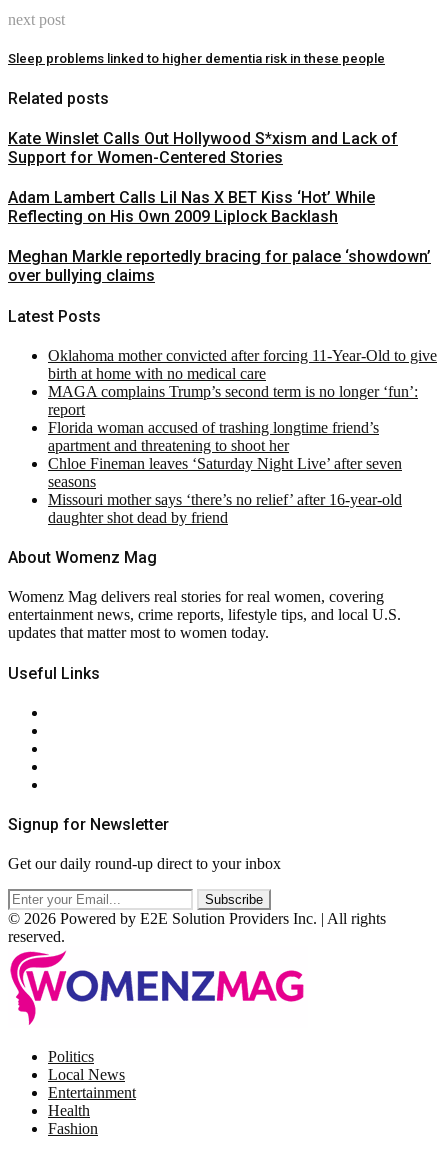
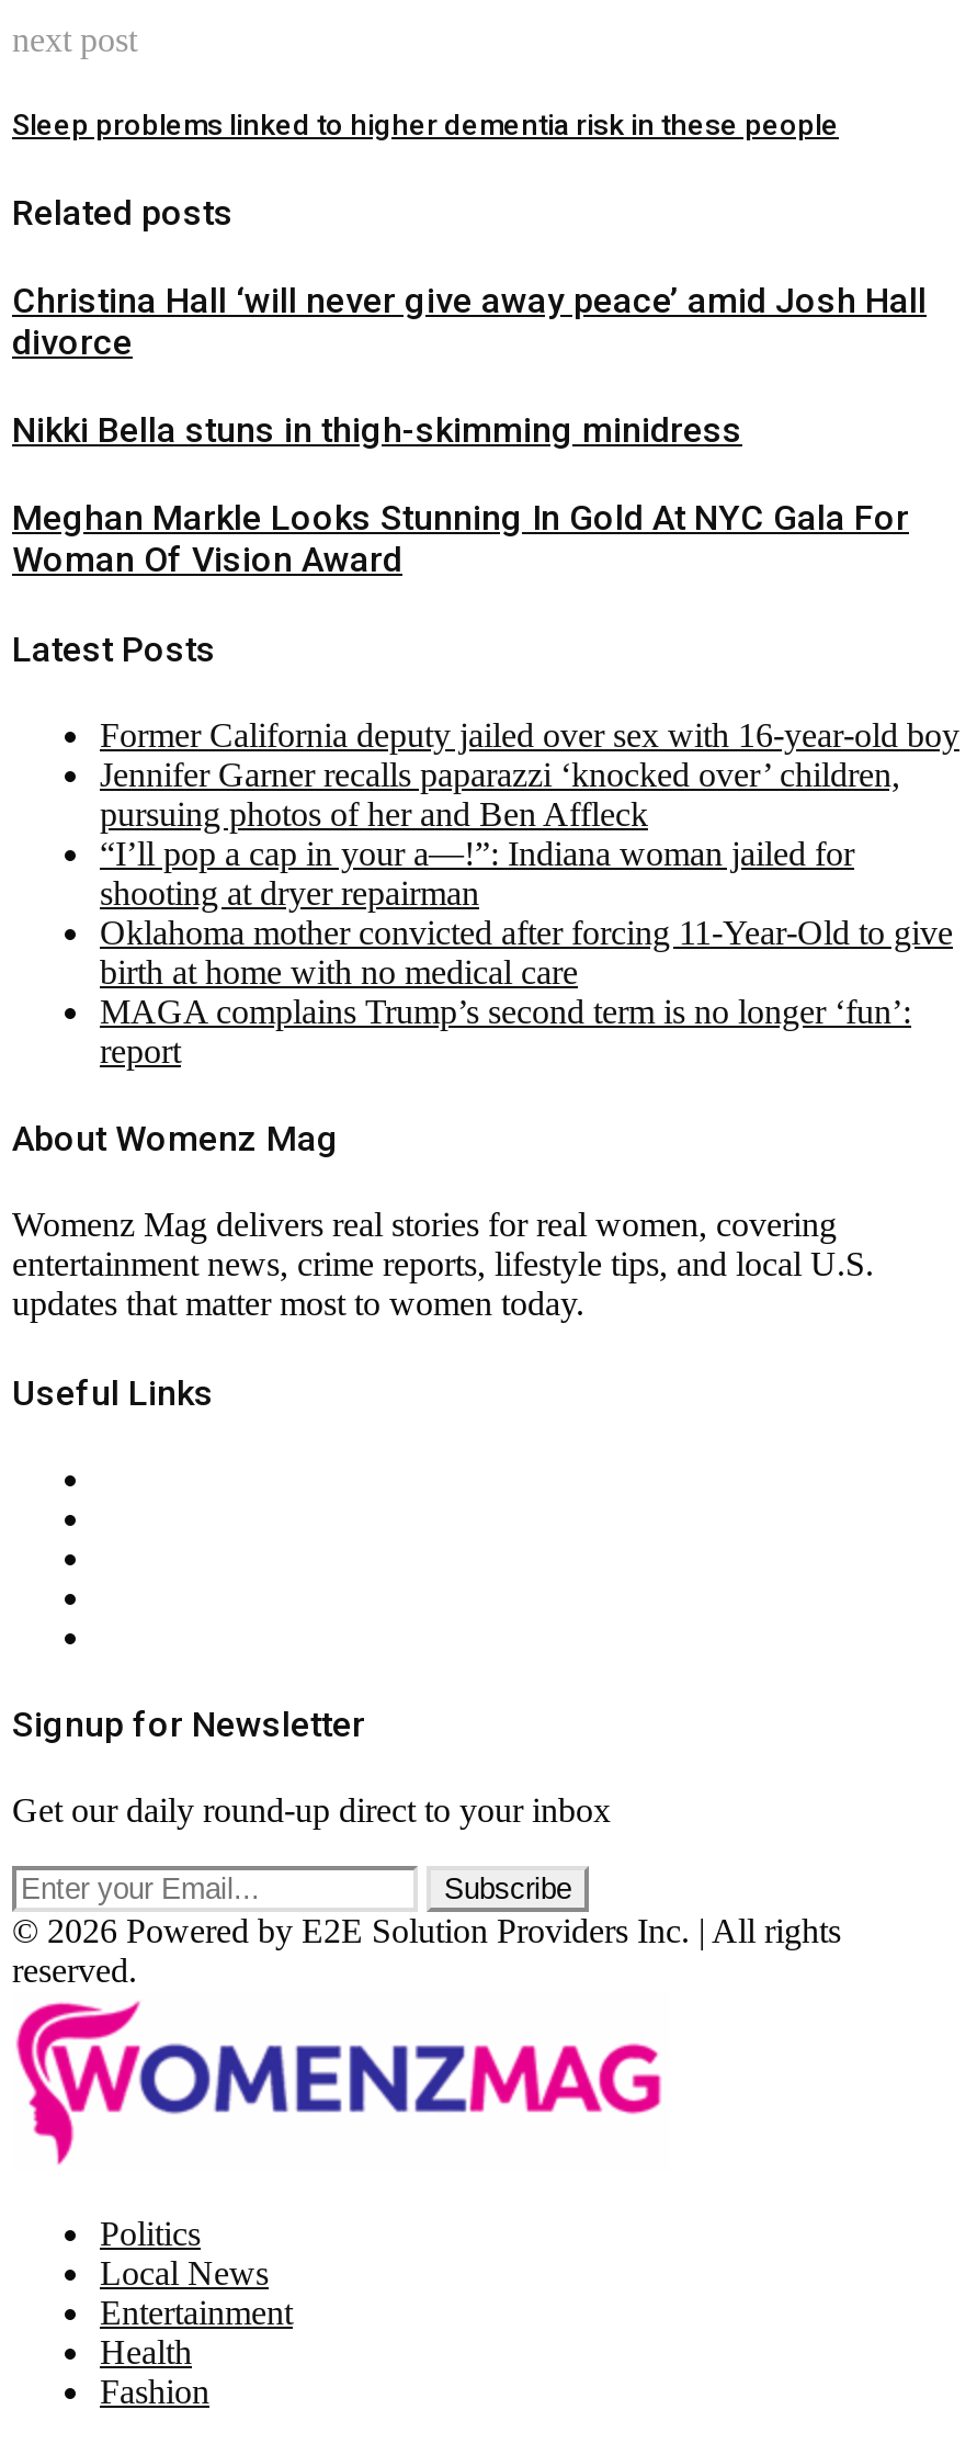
[8,129,398,167] Kate Winslet Calls Out Hollywood S*xism and Lack of | Support for Women-Centered Stories -> [12,279,927,363] Christina Hall ‘will never give away peace’ amid Josh Hall | divorce
[8,188,375,226] Adam Lambert Calls Lil Nas X BET Kiss ‘Hot’ While | Reflecting on His Own 2009 Liplock Backlash -> [12,409,742,451] Nikki Bella stuns in thigh-skimming minidress
[8,247,431,285] Meghan Markle reportedly bracing for palace ‘showdown’ | over bullying claims -> [12,498,909,581] Meghan Markle Looks Stunning In Gold At NYC Gala For | Woman Of Vision Award
none -> [100,716,959,911] Former California deputy jailed over sex with 16-year-old boy | Jennifer Garner recalls paparazzi ‘knocked over’ children, | pursuing photos of her and Ben Affleck | “I’ll pop a cap in your a—!”: Indiana woman jailed for | shooting at dryer repairman
moved [48,347,437,418] -> [100,913,953,1069]: Oklahoma mother convicted after forcing 11-Year-Old to give | birth at home with no medical care | MAGA complains Trump’s second term is no longer ‘fun’: | report
[48,419,402,526] Florida woman accused of trashing longtime friend’s | apartment and threatening to shoot her | Chloe Fineman leaves ‘Saturday Night Live’ after seven | seasons | Missouri mother says ‘there’s no relief’ after 16-year-old | daughter shot dead by friend -> none

